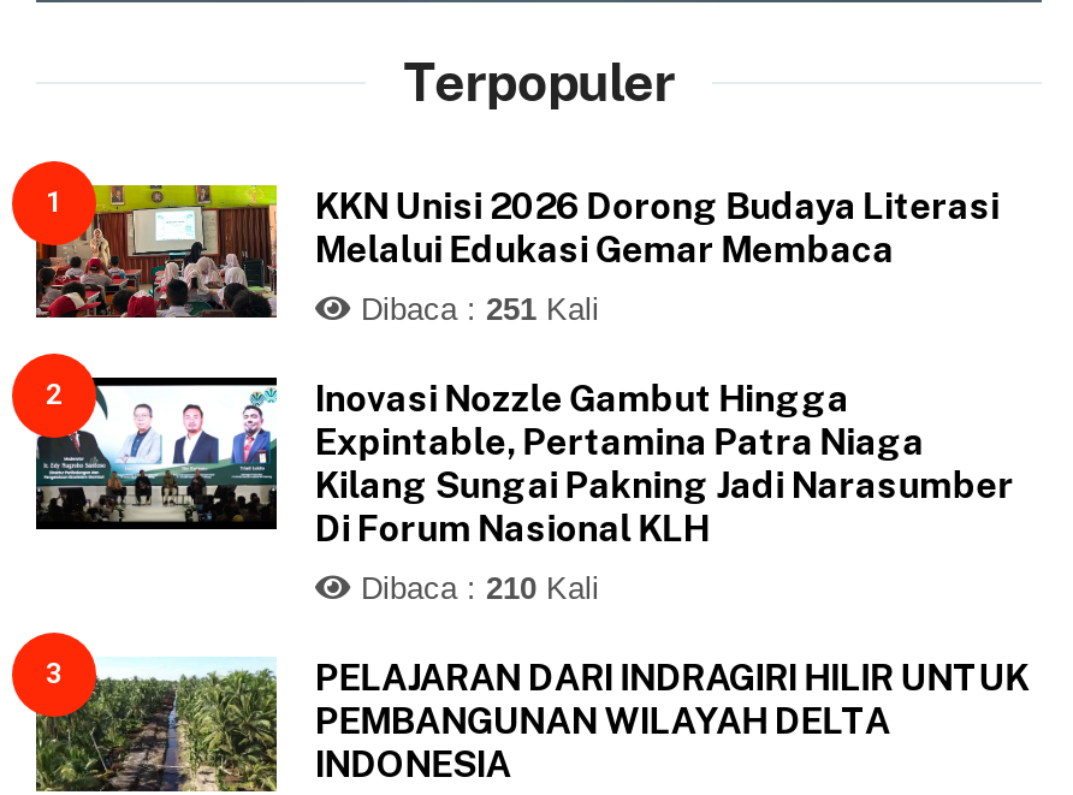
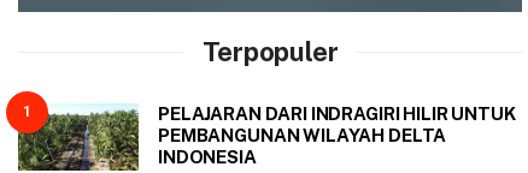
[36,183,1014,690] [image] | KKN Unisi 2026 Dorong Budaya Literasi | Melalui Edukasi Gemar Membaca | Dibaca : 251 Kali | 2 | Inovasi Nozzle Gambut Hingga | Expintable, Pertamina Patra Niaga | Kilang Sungai Pakning Jadi Narasumber | Di Forum Nasional KLH | Dibaca : 210 Kali | 3 -> none
[10,351,279,532] [image] -> none

